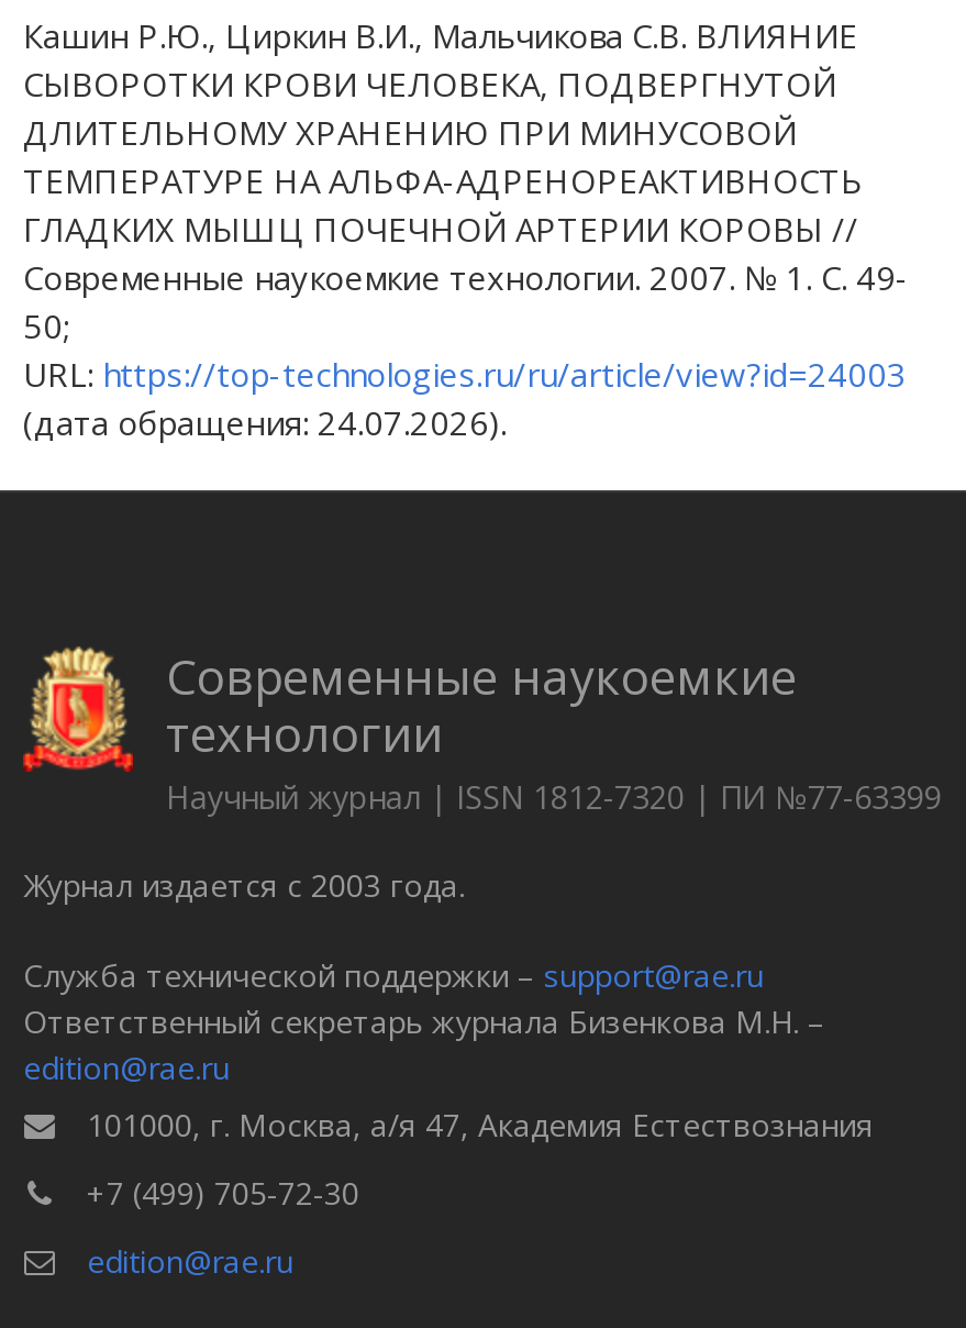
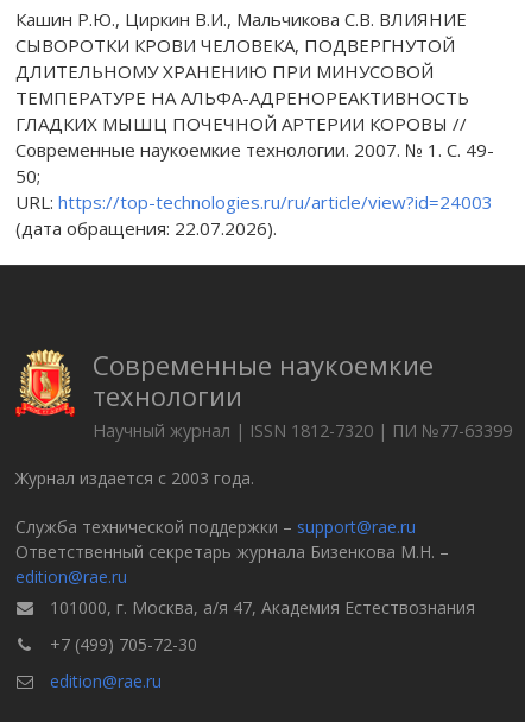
[23,400,507,444] (дата обращения: 24.07.2026). -> [15,216,277,240] (дата обращения: 22.07.2026).

